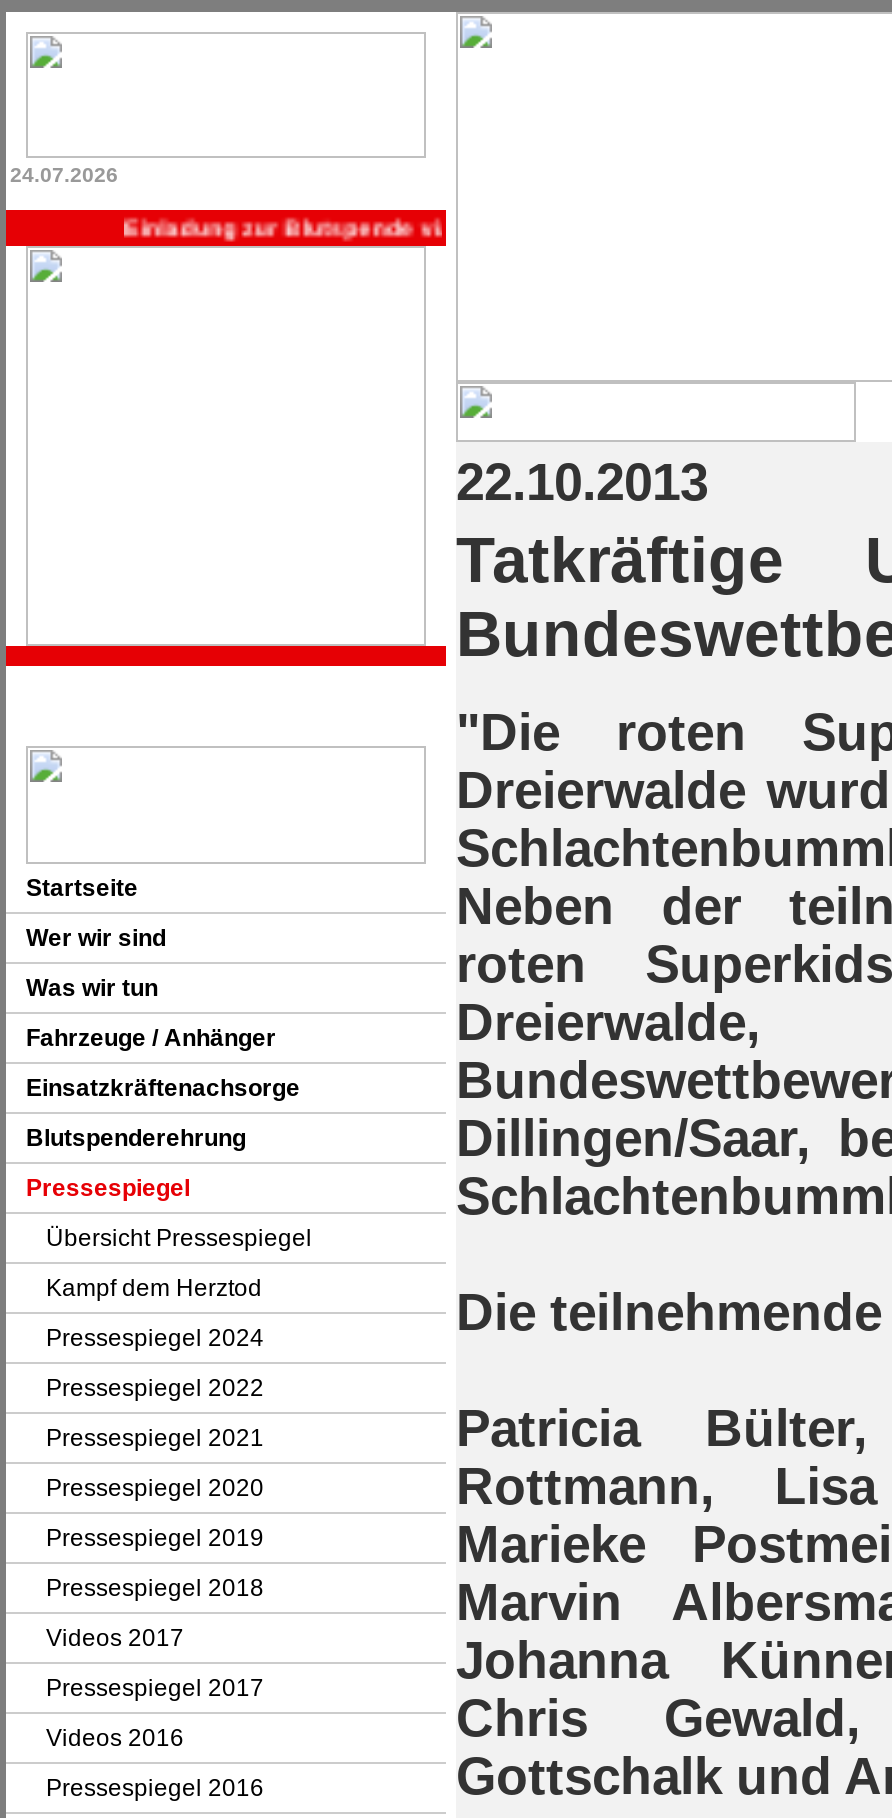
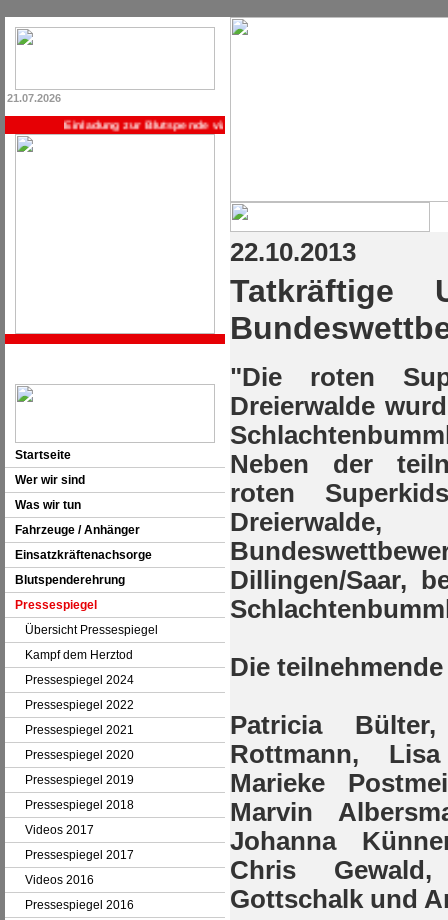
[10,162,118,186] 24.07.2026 -> [7,92,61,104] 21.07.2026

